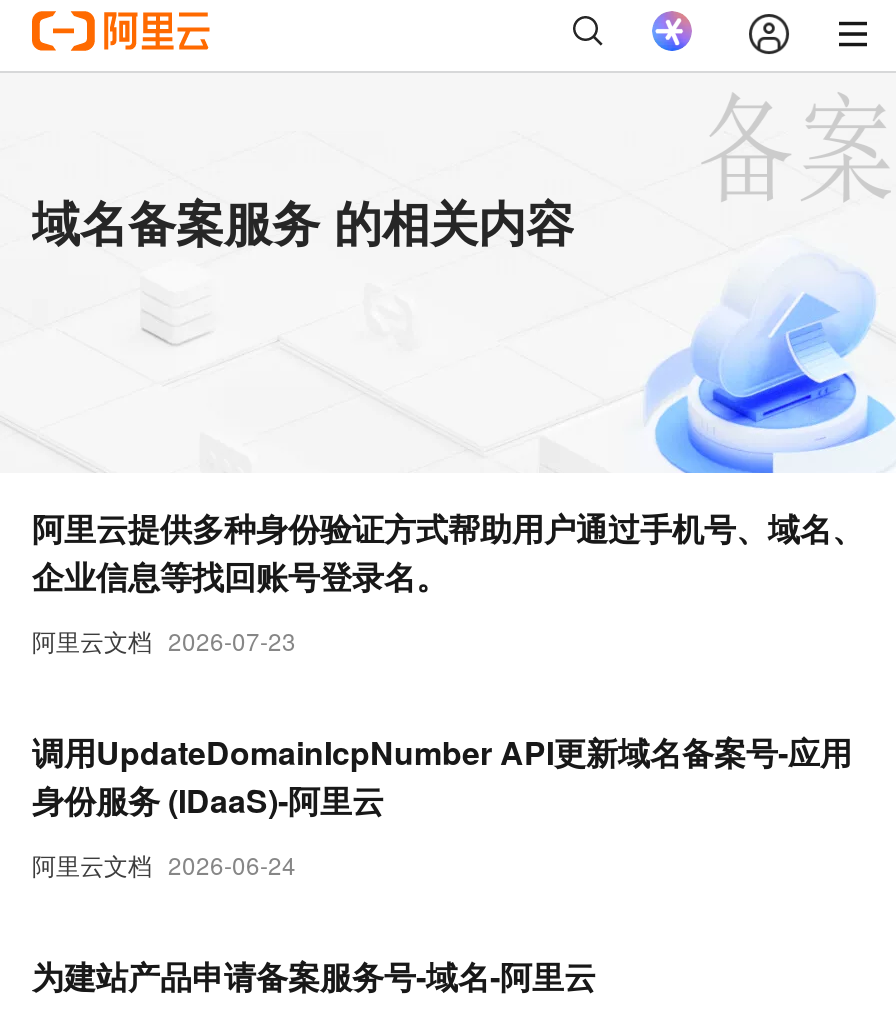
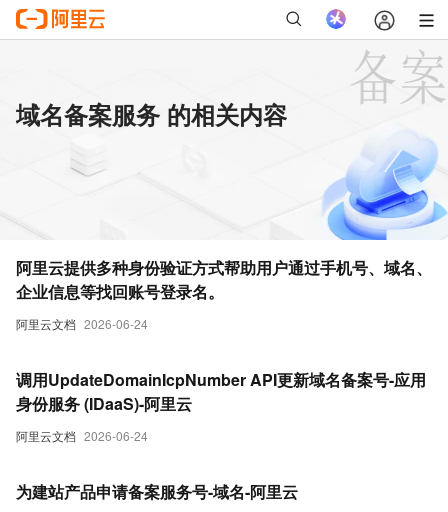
[32,623,296,657] 阿里云文档 2026-07-23 -> [16,315,148,332] 阿里云文档 2026-06-24

